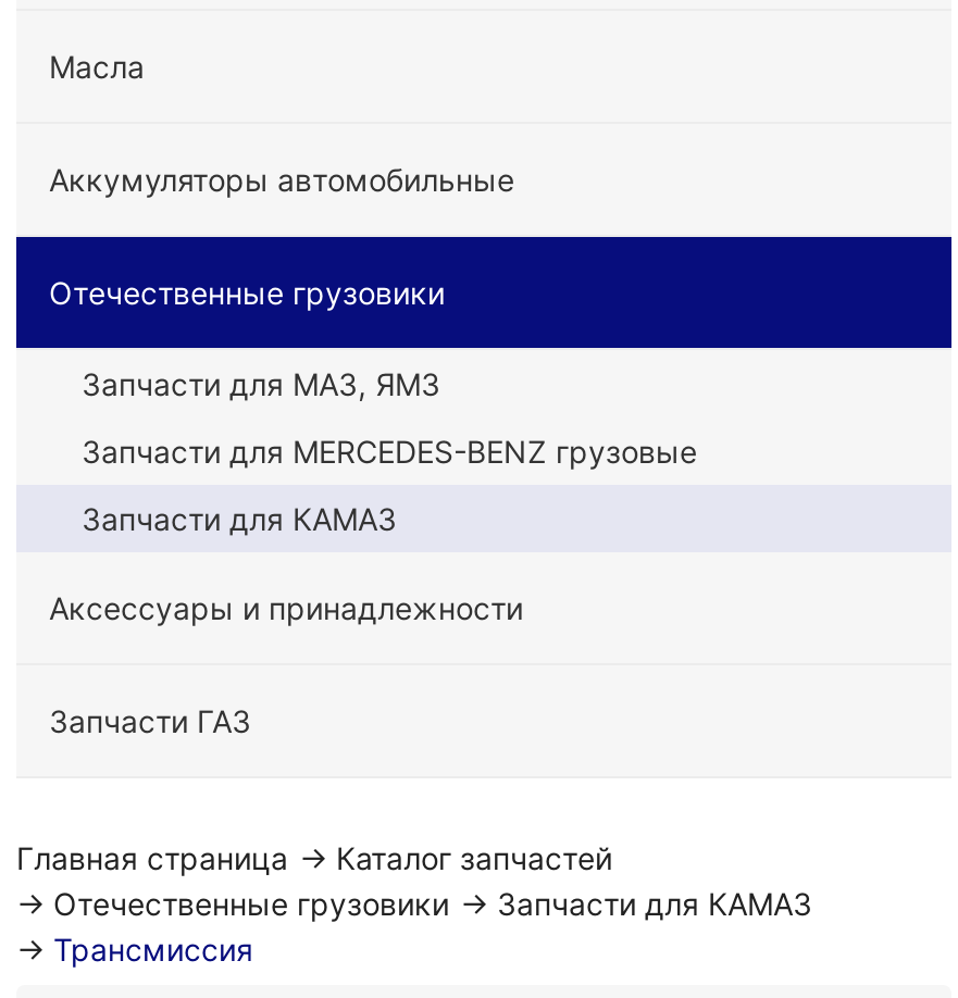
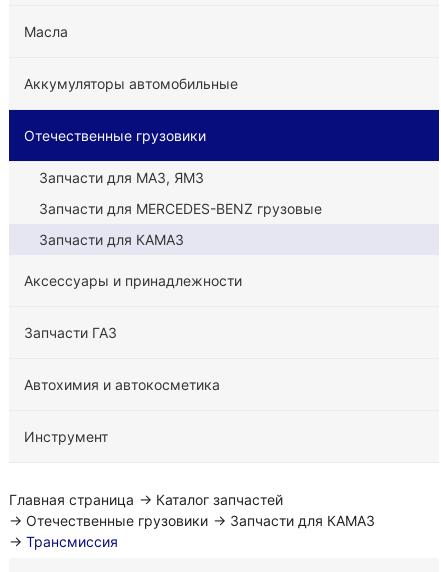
none -> [24,376,220,445] Автохимия и автокосметика | Инструмент

